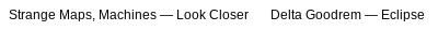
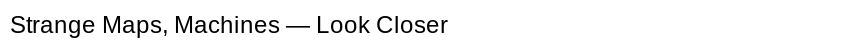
[270,7,425,22] Delta Goodrem — Eclipse -> none

